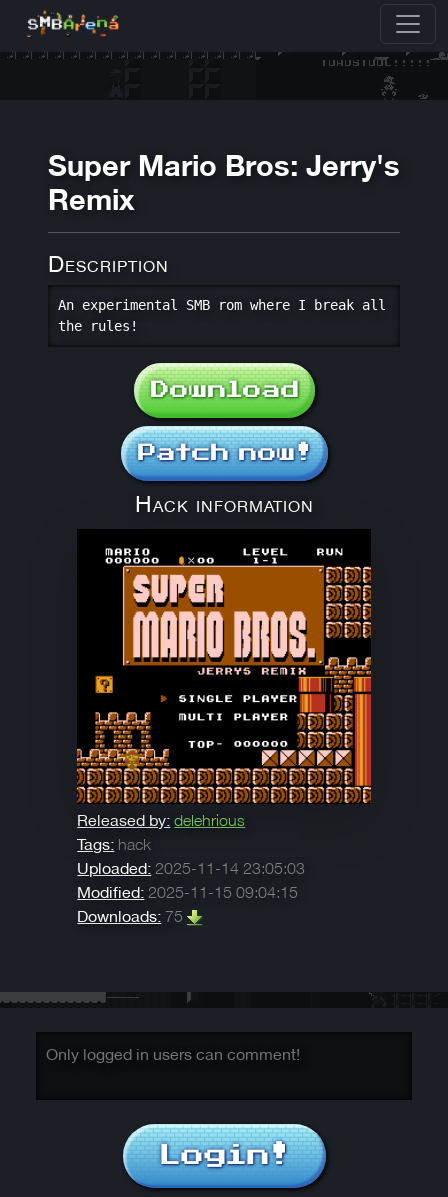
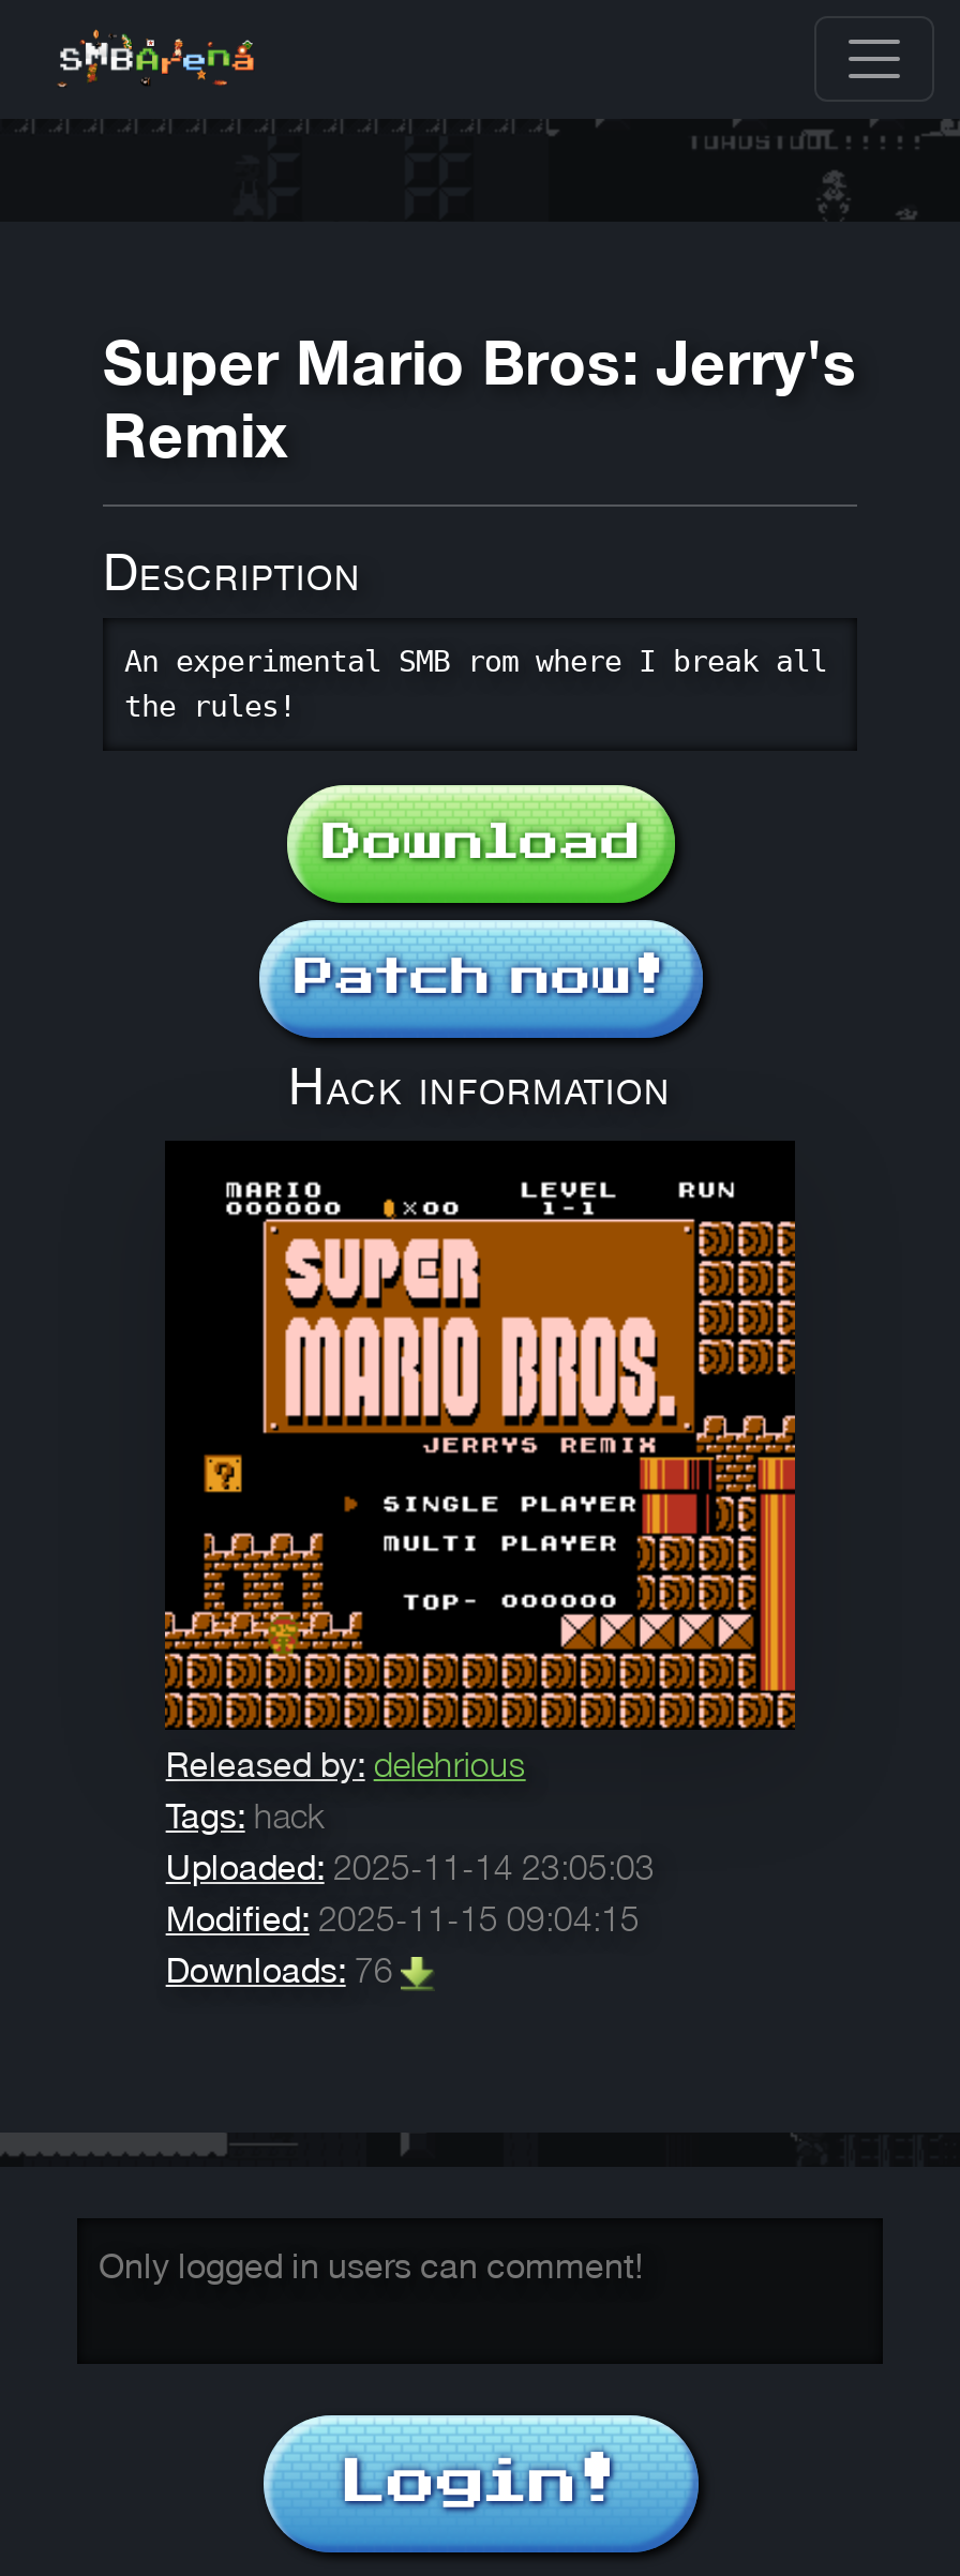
[77,906,183,926] Downloads: 75 -> [166,1948,393,1991] Downloads: 76

